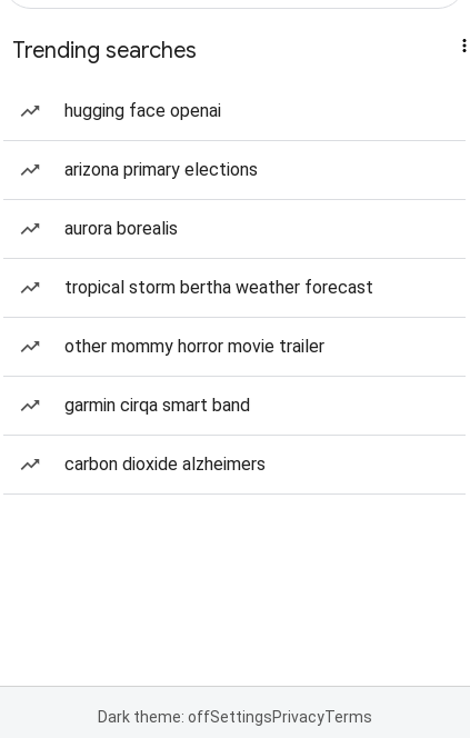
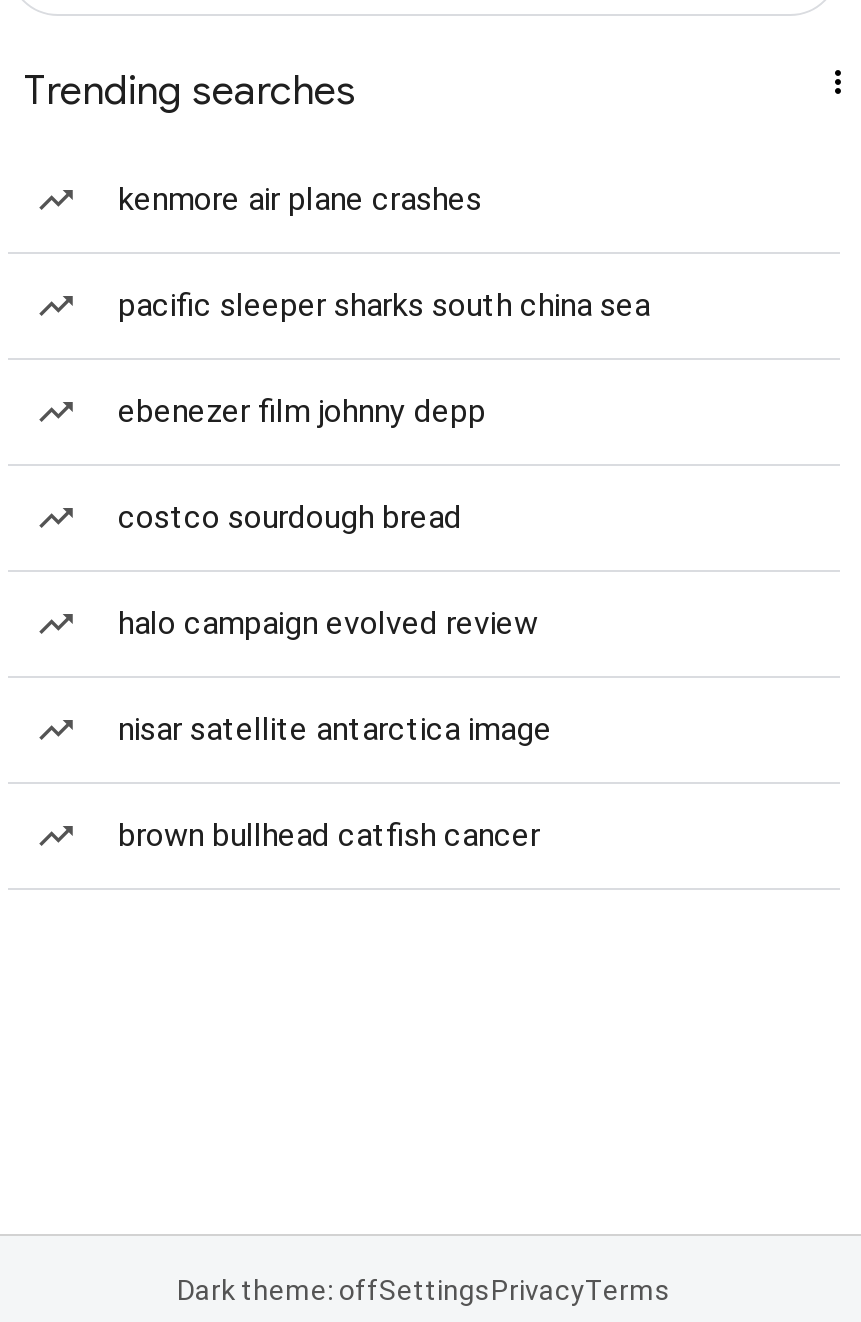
[64,100,221,121] hugging face openai -> [118,180,482,218] kenmore air plane crashes
[64,159,258,180] arizona primary elections -> [118,286,650,324] pacific sleeper sharks south china sea
[64,218,178,239] aurora borealis -> [118,392,486,430] ebenezer film johnny depp
[64,277,373,298] tropical storm bertha weather forecast -> [118,498,462,536] costco sourdough bread
[64,336,324,357] other mommy horror movie trailer -> [118,604,538,642] halo campaign evolved review
[64,395,250,416] garmin cirqa smart band -> [118,710,552,748] nisar satellite antarctica image
[64,453,266,475] carbon dioxide alzheimers -> [118,816,540,854] brown bullhead catfish cancer

